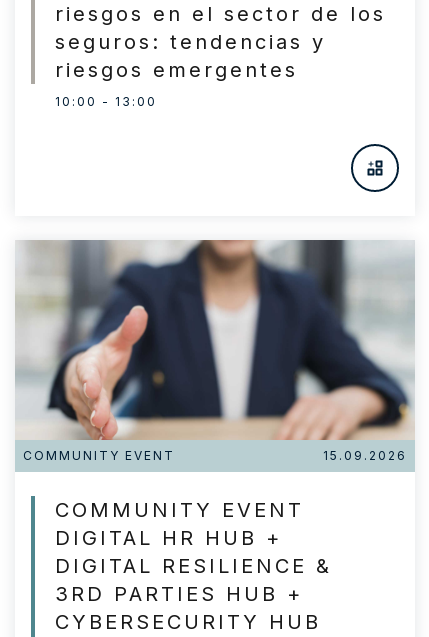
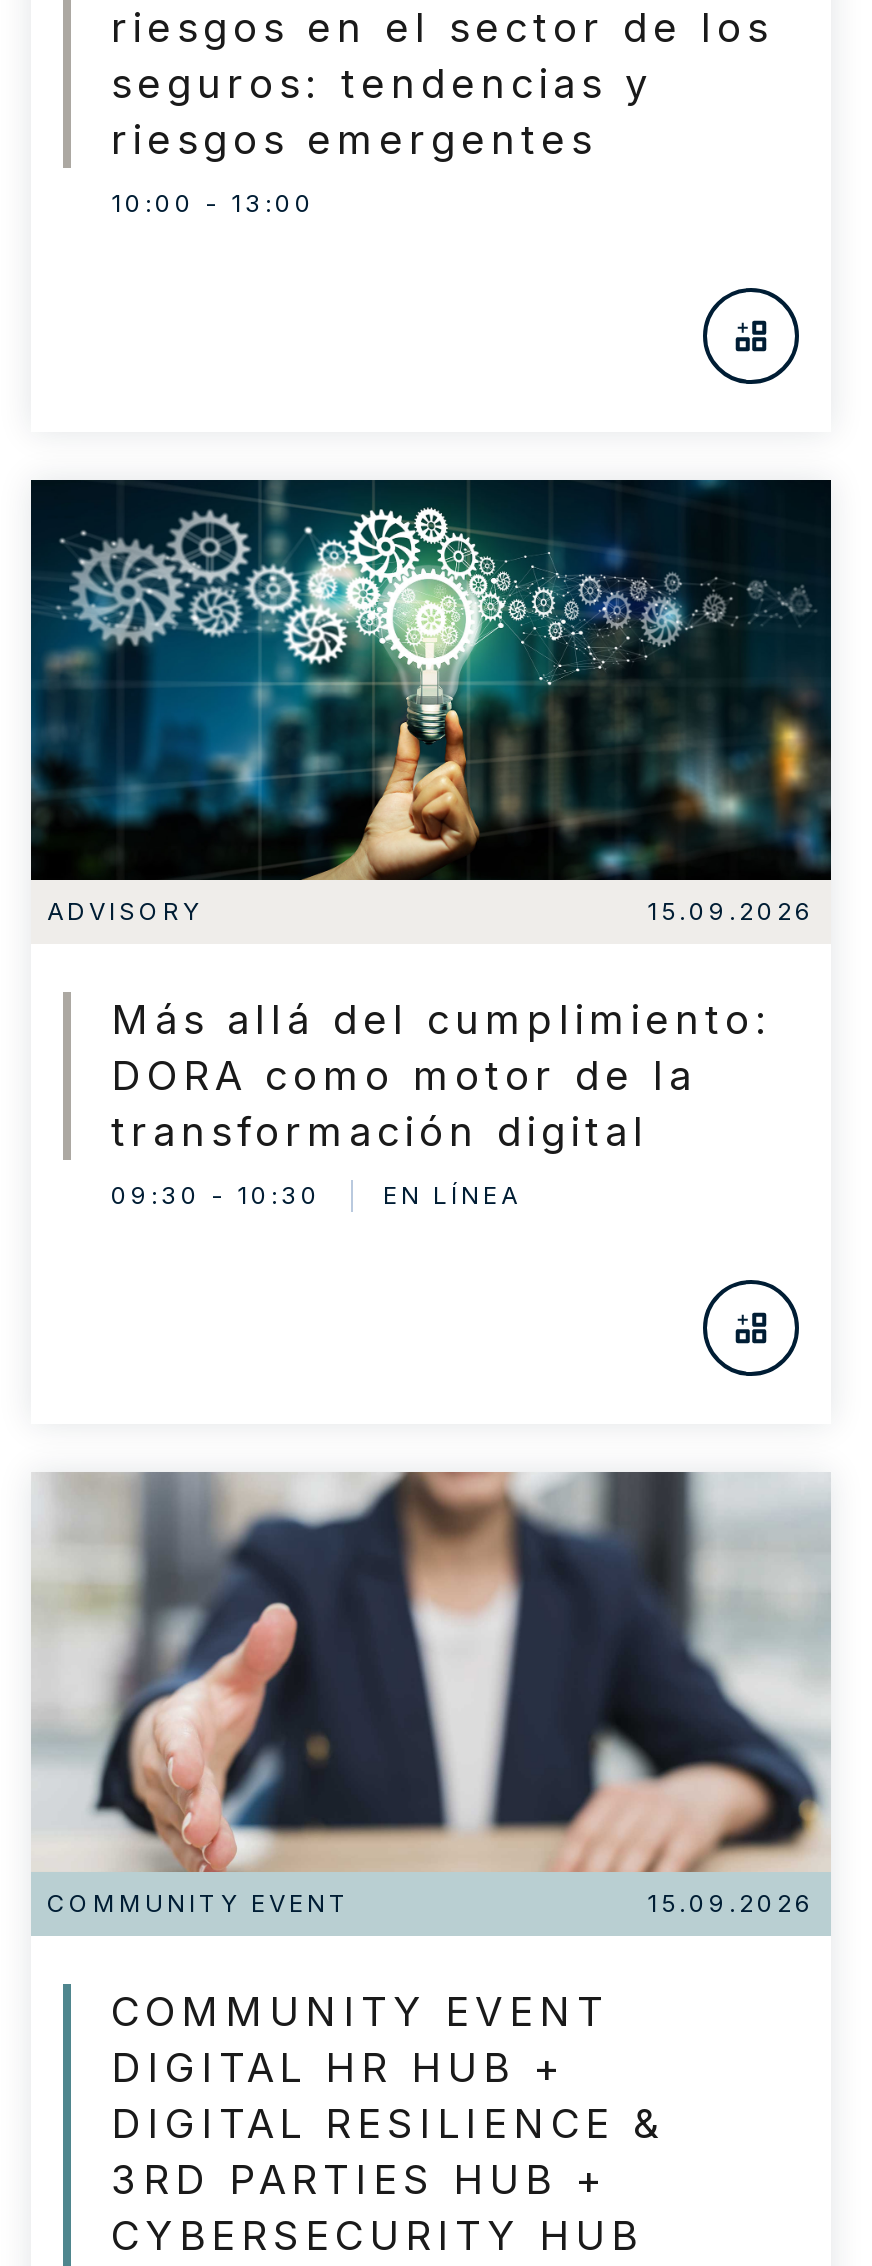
none -> [29,478,833,1210] [image] | ADVISORY | 15.09.2026 | Más allá del cumplimiento: | DORA como motor de la | transformación digital | 09:30 - 10:30 | EN LÍNEA

